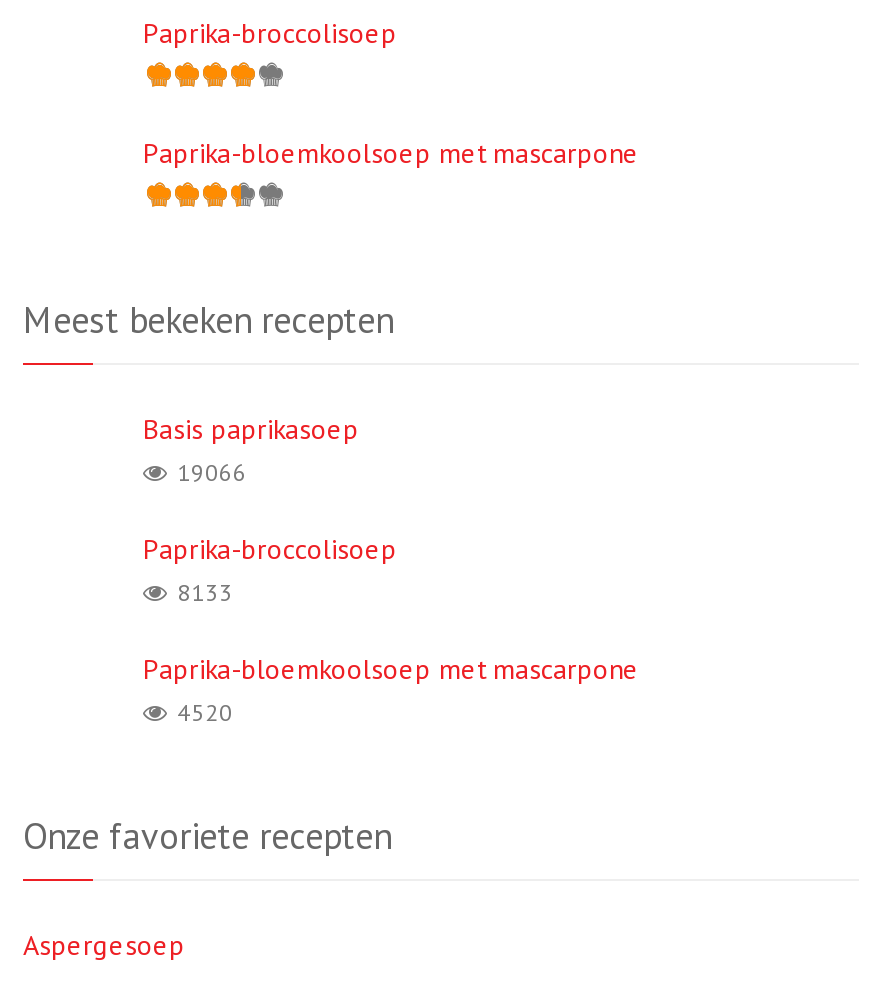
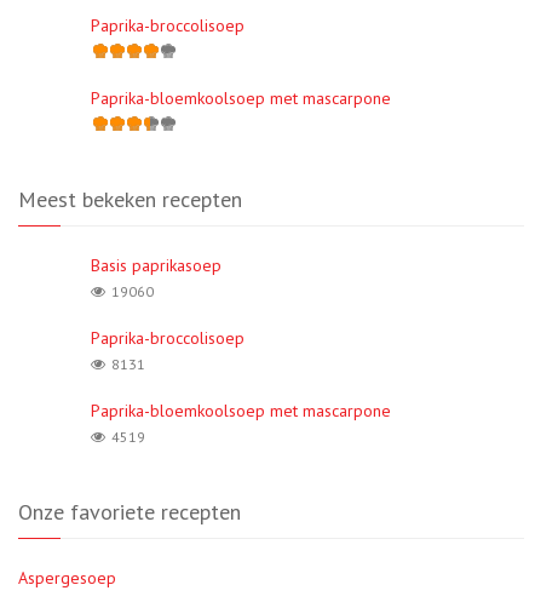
[177,457,247,487] 19066 -> [111,282,154,301] 19060
[177,577,233,607] 8133 -> [111,355,145,373] 8131
[177,697,233,727] 4520 -> [111,428,145,446] 4519

